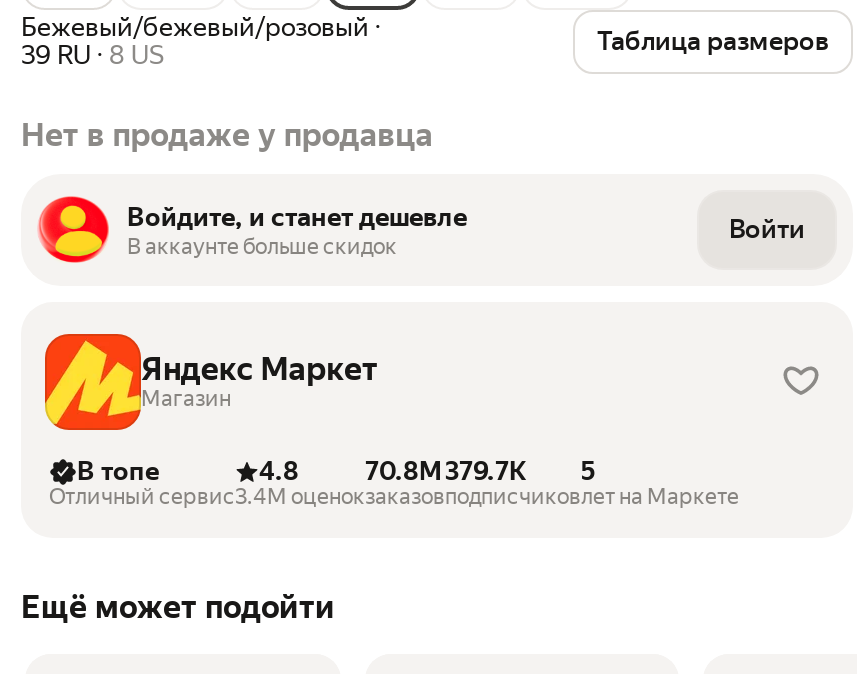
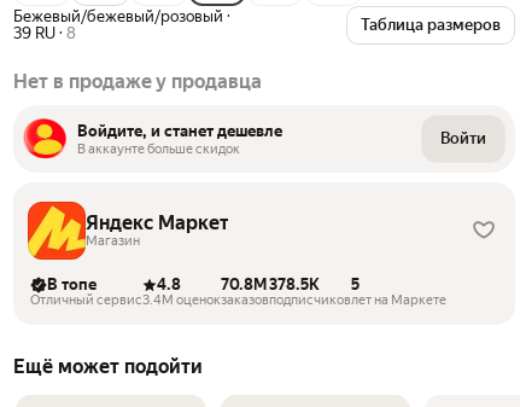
[21,40,165,70] 39 RU · 8 US -> [13,24,76,42] 39 RU · 8
[365,456,595,486] 70.8M 379.7K 5 -> [221,275,360,294] 70.8M 378.5K 5

